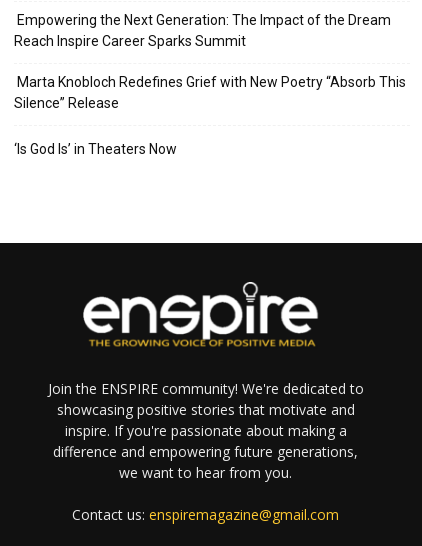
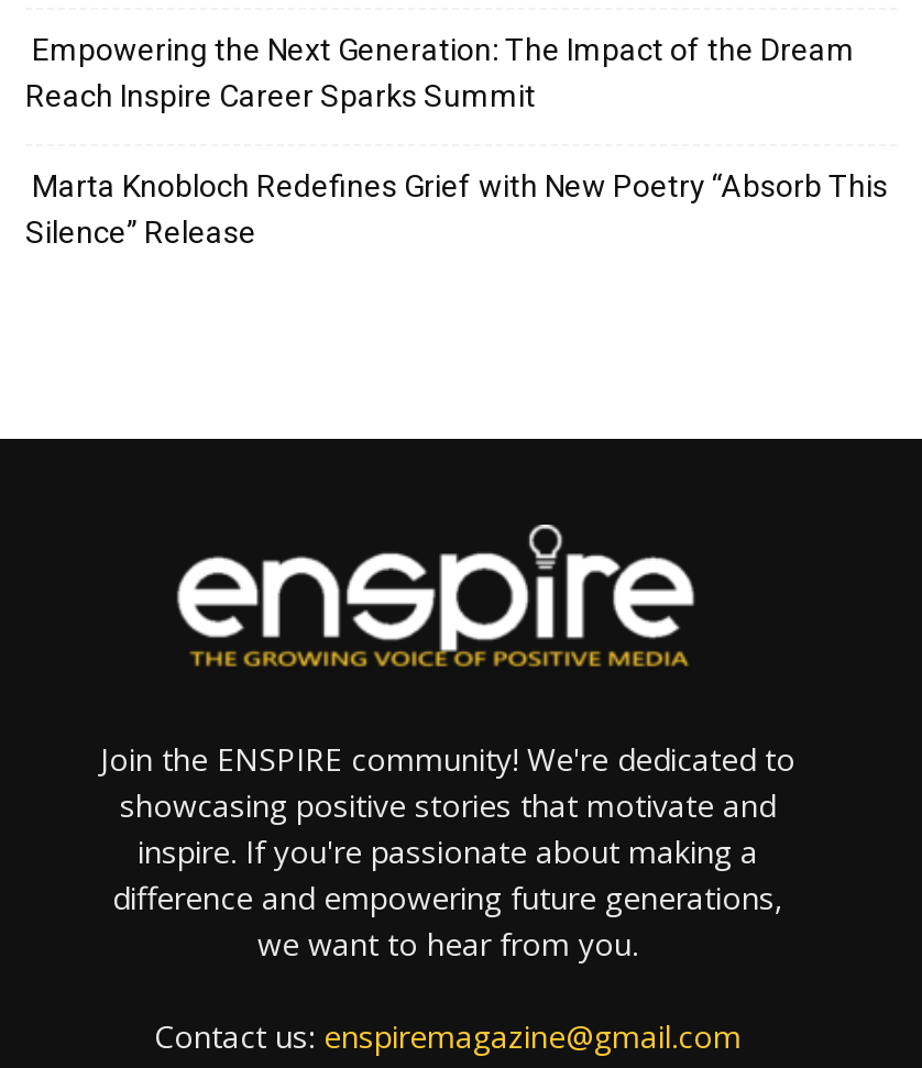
[14,141,177,157] ‘Is God Is’ in Theaters Now -> none

